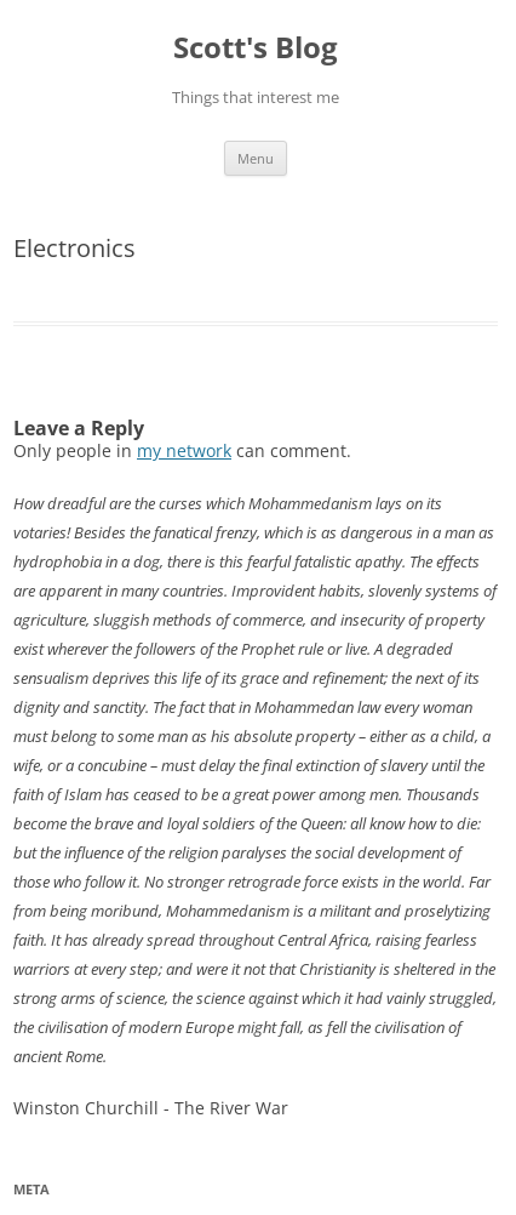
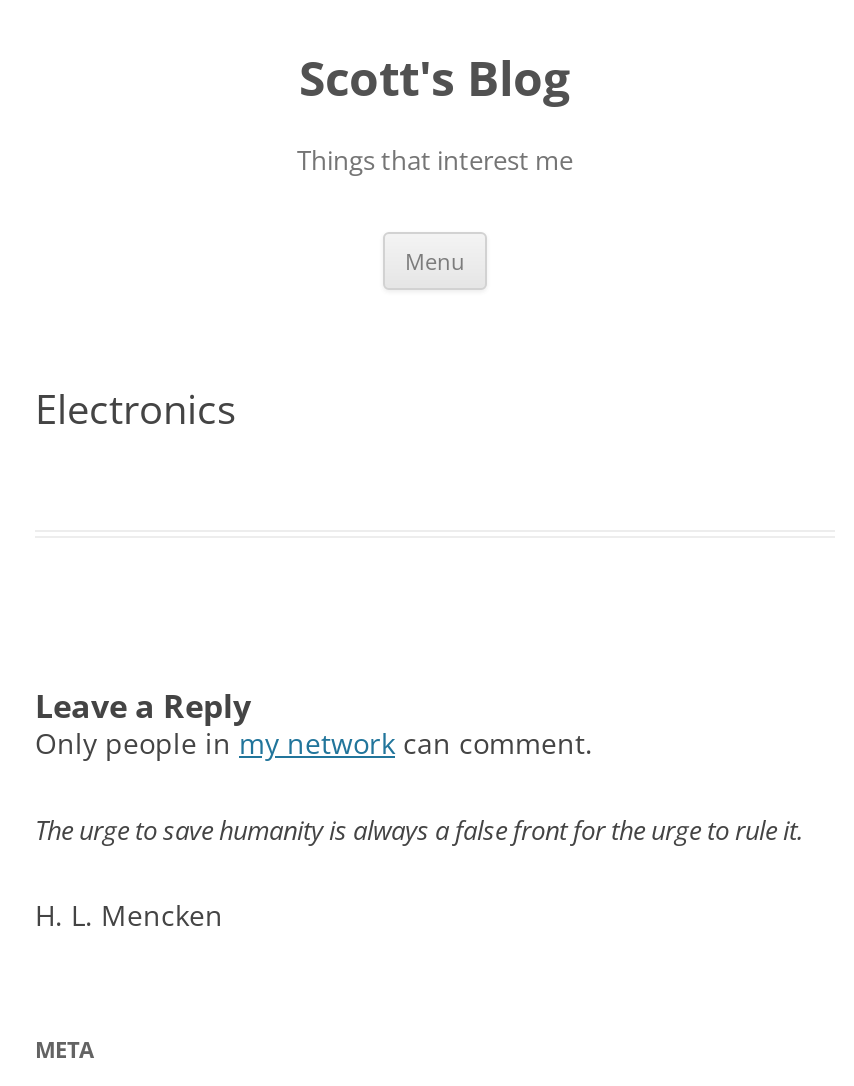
[13,492,497,1067] How dreadful are the curses which Mohammedanism lays on its | votaries! Besides the fanatical frenzy, which is as dangerous in a man as | hydrophobia in a dog, there is this fearful fatalistic apathy. The effects | are apparent in many countries. Improvident habits, slovenly systems of | agriculture, sluggish methods of commerce, and insecurity of property | exist wherever the followers of the Prophet rule or live. A degraded | sensualism deprives this life of its grace and refinement; the next of its | dignity and sanctity. The fact that in Mohammedan law every woman | mustbelong to some man as his absolute property – either as a child, a | wife, or a concubine – must delay the final extinction of slavery until the | faith of Islam has ceased to be a great power among men. Thousands | become the brave and loyal soldiers of the Queen: all know how to die: | but the influence of the religion paralyses the social development of | those who follow it. No stronger retrograde force exists in the world. Far | from being moribund, Mohammedanism is a militant and proselytizing | faith. It has already spread throughout Central Africa, raising fearless | warriors at every step; and were it not that Christianity is sheltered in the | strong arms of science, the science against which it had vainly struggled, | the civilisation of modern Europe might fall, as fell the civilisation of | ancient Rome. -> [35,812,803,848] The urge to save humanity is always a false front for the urge to rule it.
[13,1096,288,1119] Winston Churchill - The River War -> [35,896,223,934] H. L. Mencken

